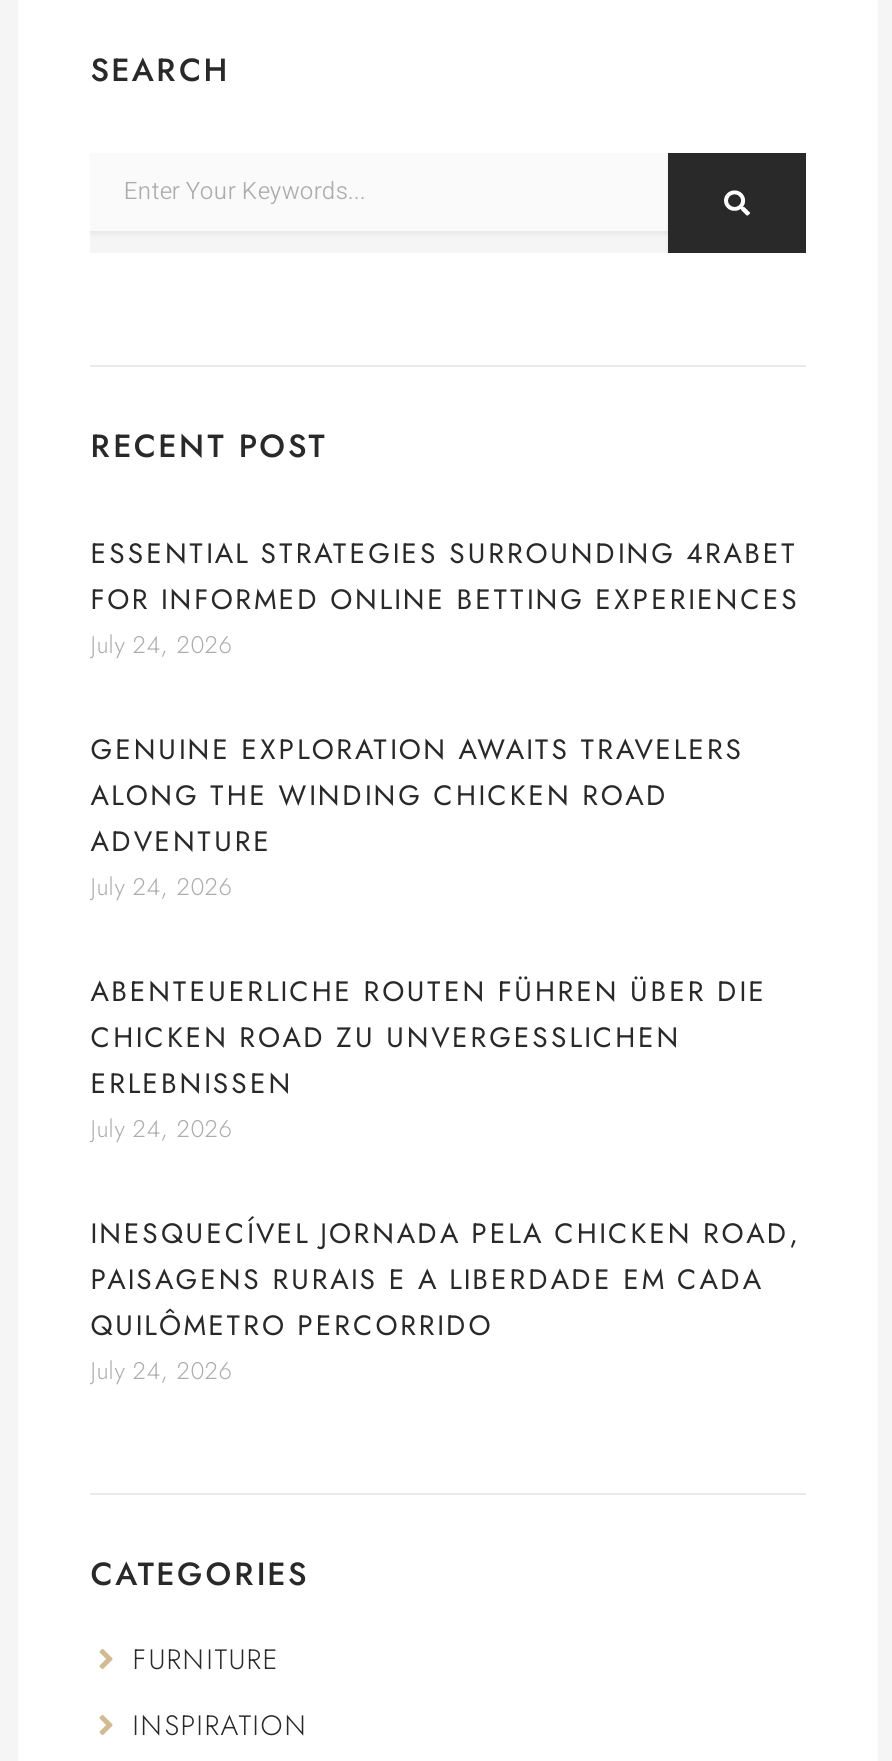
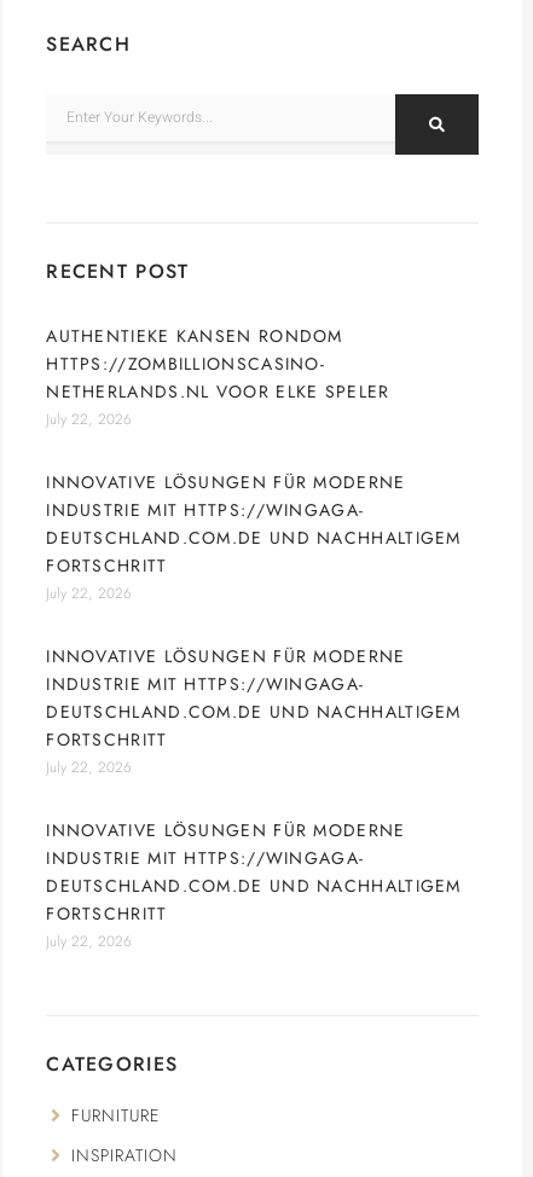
[91,532,800,662] ESSENTIAL STRATEGIES SURROUNDING 4RABET | FOR INFORMED ONLINE BETTING EXPERIENCES | July 24, 2026 -> [46,323,390,430] AUTHENTIEKE KANSEN RONDOM | HTTPS://ZOMBILLIONSCASINO- | NETHERLANDS.NL VOOR ELKE SPELER | July 22, 2026
[91,728,744,904] GENUINE EXPLORATION AWAITS TRAVELERS | ALONG THE WINDING CHICKEN ROAD | ADVENTURE | July 24, 2026 -> [46,469,461,604] INNOVATIVE LÖSUNGEN FÜR MODERNE | INDUSTRIE MIT HTTPS://WINGAGA- | DEUTSCHLAND.COM.DE UND NACHHALTIGEM | FORTSCHRITT | July 22, 2026
[91,970,767,1146] ABENTEUERLICHE ROUTEN FÜHREN ÜBER DIE | CHICKEN ROAD ZU UNVERGESSLICHEN | ERLEBNISSEN | July 24, 2026 -> [46,643,461,778] INNOVATIVE LÖSUNGEN FÜR MODERNE | INDUSTRIE MIT HTTPS://WINGAGA- | DEUTSCHLAND.COM.DE UND NACHHALTIGEM | FORTSCHRITT | July 22, 2026
[91,1212,800,1388] INESQUECÍVEL JORNADA PELA CHICKEN ROAD, | PAISAGENS RURAIS E A LIBERDADE EM CADA | QUILÔMETRO PERCORRIDO | July 24, 2026 -> [46,817,461,952] INNOVATIVE LÖSUNGEN FÜR MODERNE | INDUSTRIE MIT HTTPS://WINGAGA- | DEUTSCHLAND.COM.DE UND NACHHALTIGEM | FORTSCHRITT | July 22, 2026

